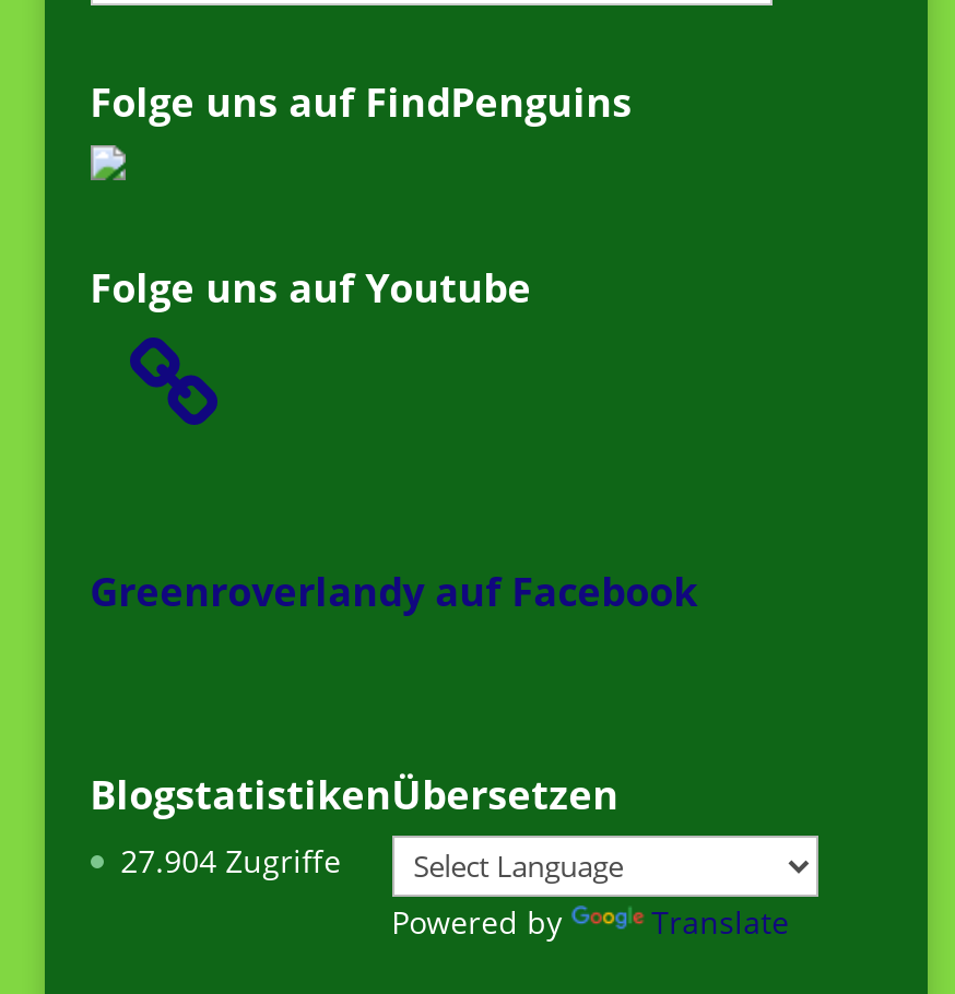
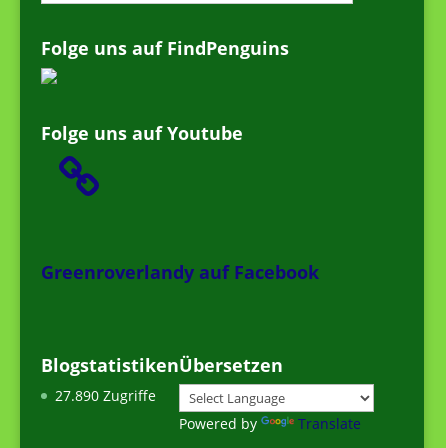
[120,840,341,881] 27.904 Zugriffe -> [55,386,156,405] 27.890 Zugriffe

